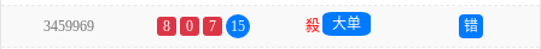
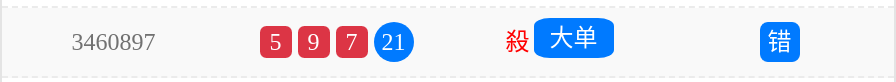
[43,18,193,35] 3459969 | 8 | 0 -> [72,28,320,56] 3460897 | 5 | 9
[230,18,245,35] 15 -> [382,28,406,56] 21

